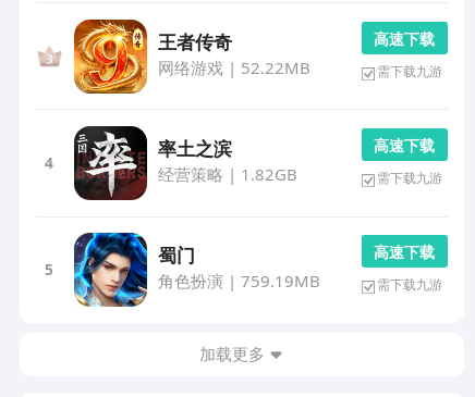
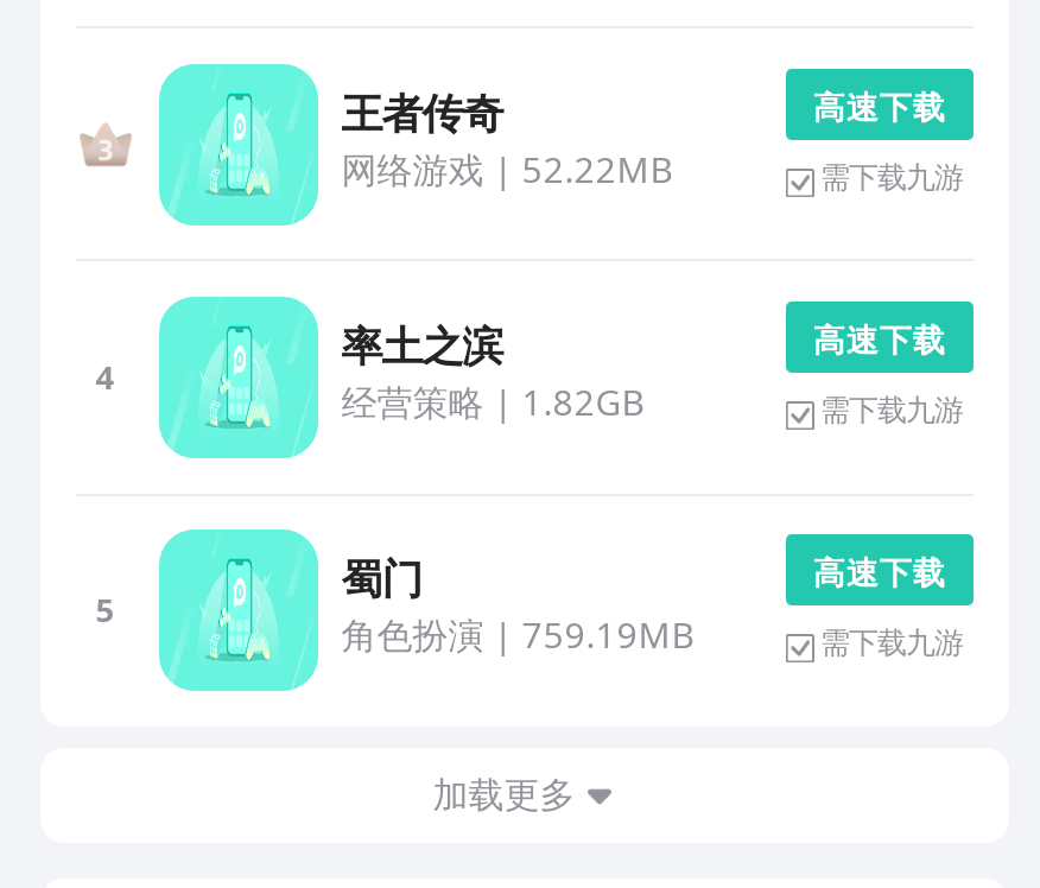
[73,18,148,95] [image] -> [157,62,321,228] [image]
[73,125,148,201] [image] -> [157,294,321,461] [image]
[73,232,148,308] [image] -> [157,527,321,693] [image]

